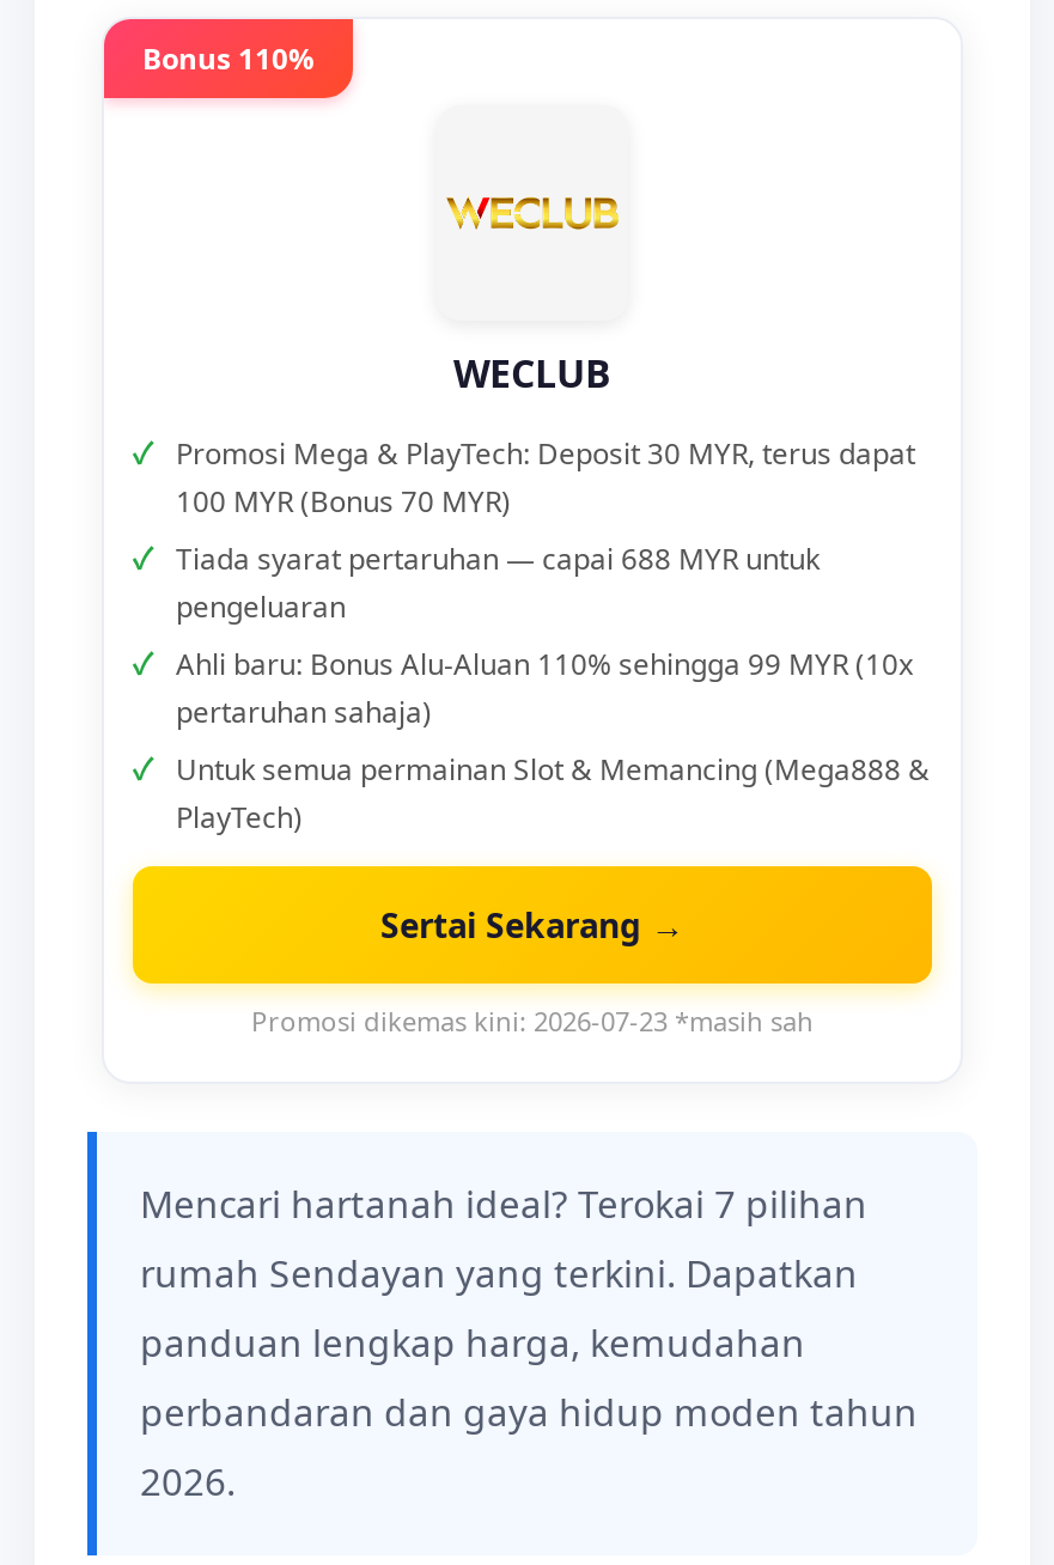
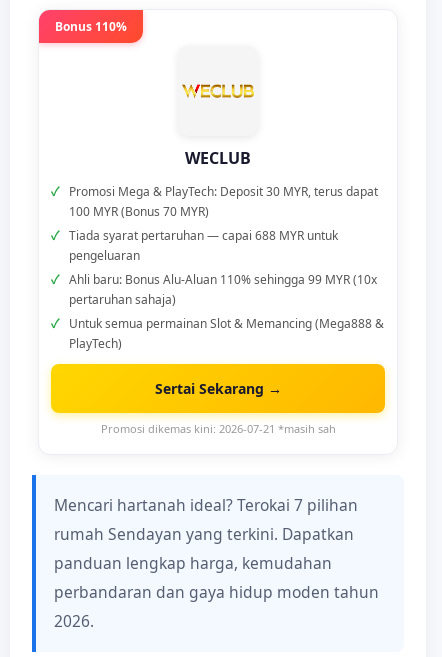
[251,1003,814,1039] Promosi dikemas kini: 2026-07-23 *masih sah -> [100,421,335,436] Promosi dikemas kini: 2026-07-21 *masih sah

